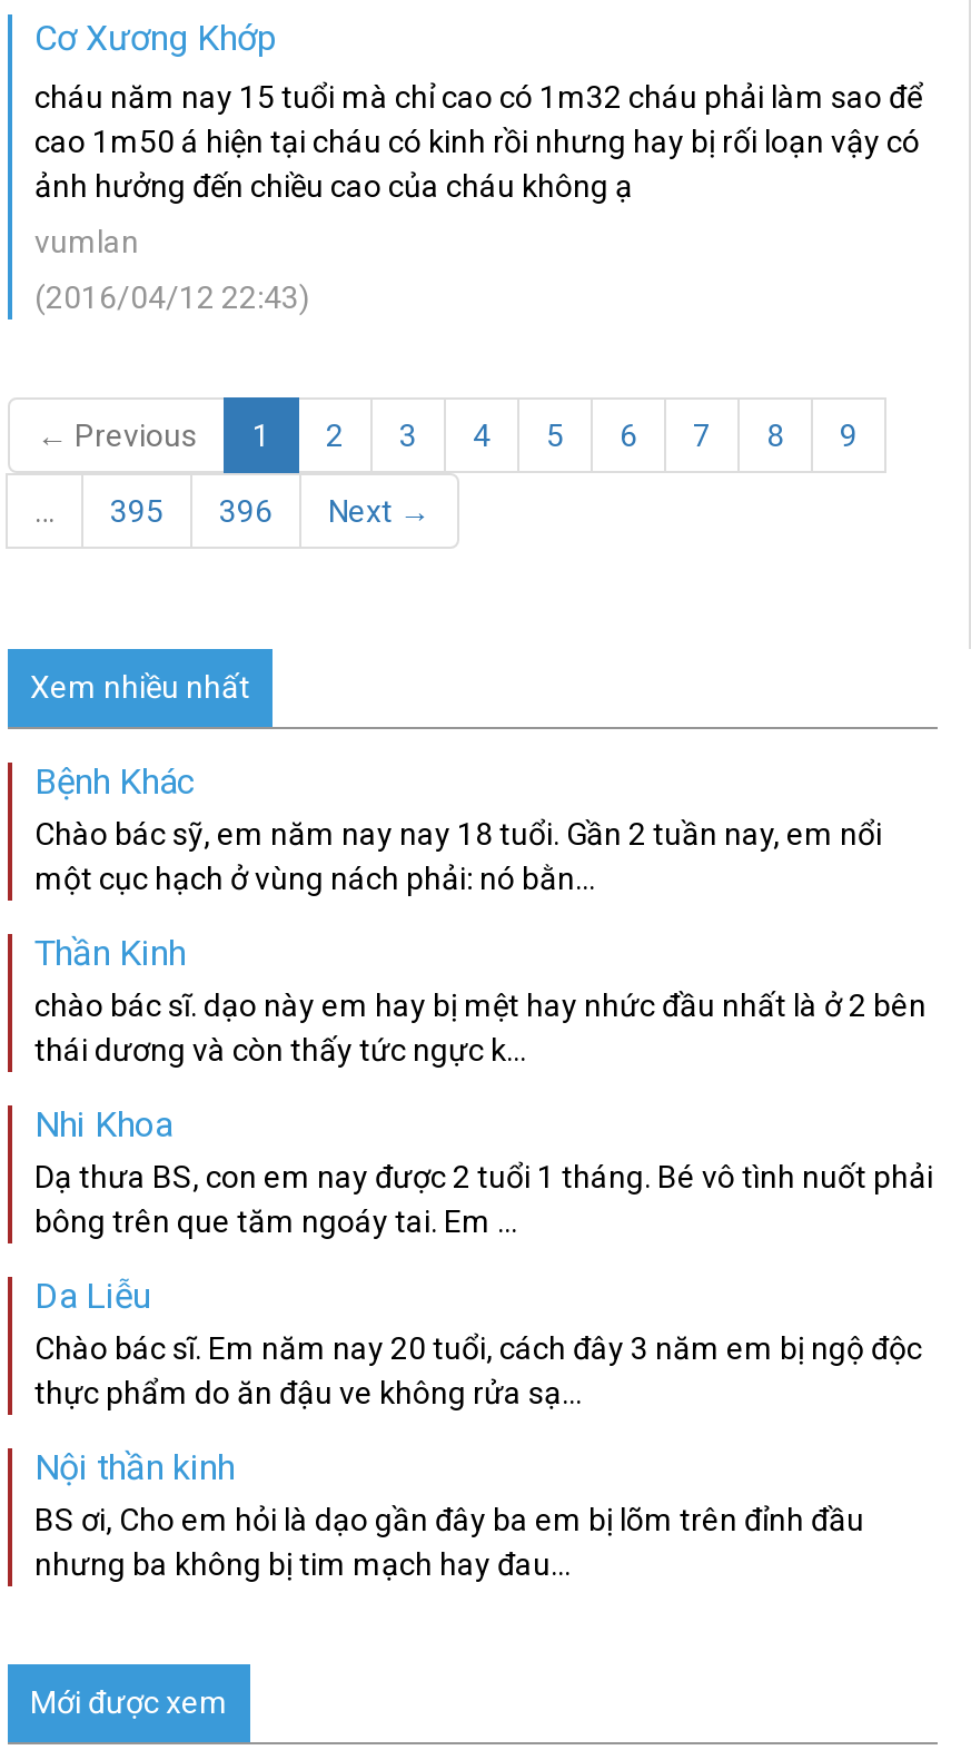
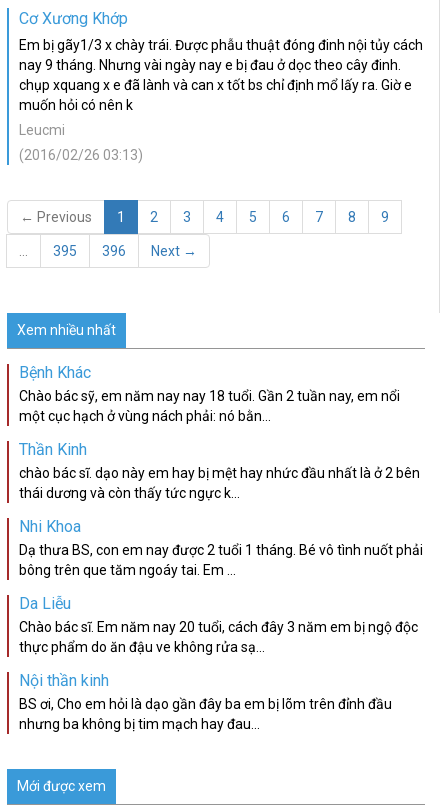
[34,79,922,204] cháu năm nay 15 tuổi mà chỉ cao có 1m32 cháu phải làm sao để | cao 1m50 á hiện tại cháu có kinh rồi nhưng hay bị rối loạn vậy có | ảnh hưởng đến chiều cao của cháu không ạ -> [19,37,423,113] Em bị gãy1/3 x chày trái. Được phẫu thuật đóng đinh nội tủy cách | nay 9 tháng. Nhưng vài ngày nay e bị đau ở dọc theo cây đinh. | chụp xquang x e đã lành và can x tốt bs chỉ định mổ lấy ra. Giờ e | muốn hỏi có nên k
[34,224,139,259] vumlan -> [19,122,65,138] Leucmi
[34,279,310,315] (2016/04/12 22:43) -> [19,147,143,163] (2016/02/26 03:13)

